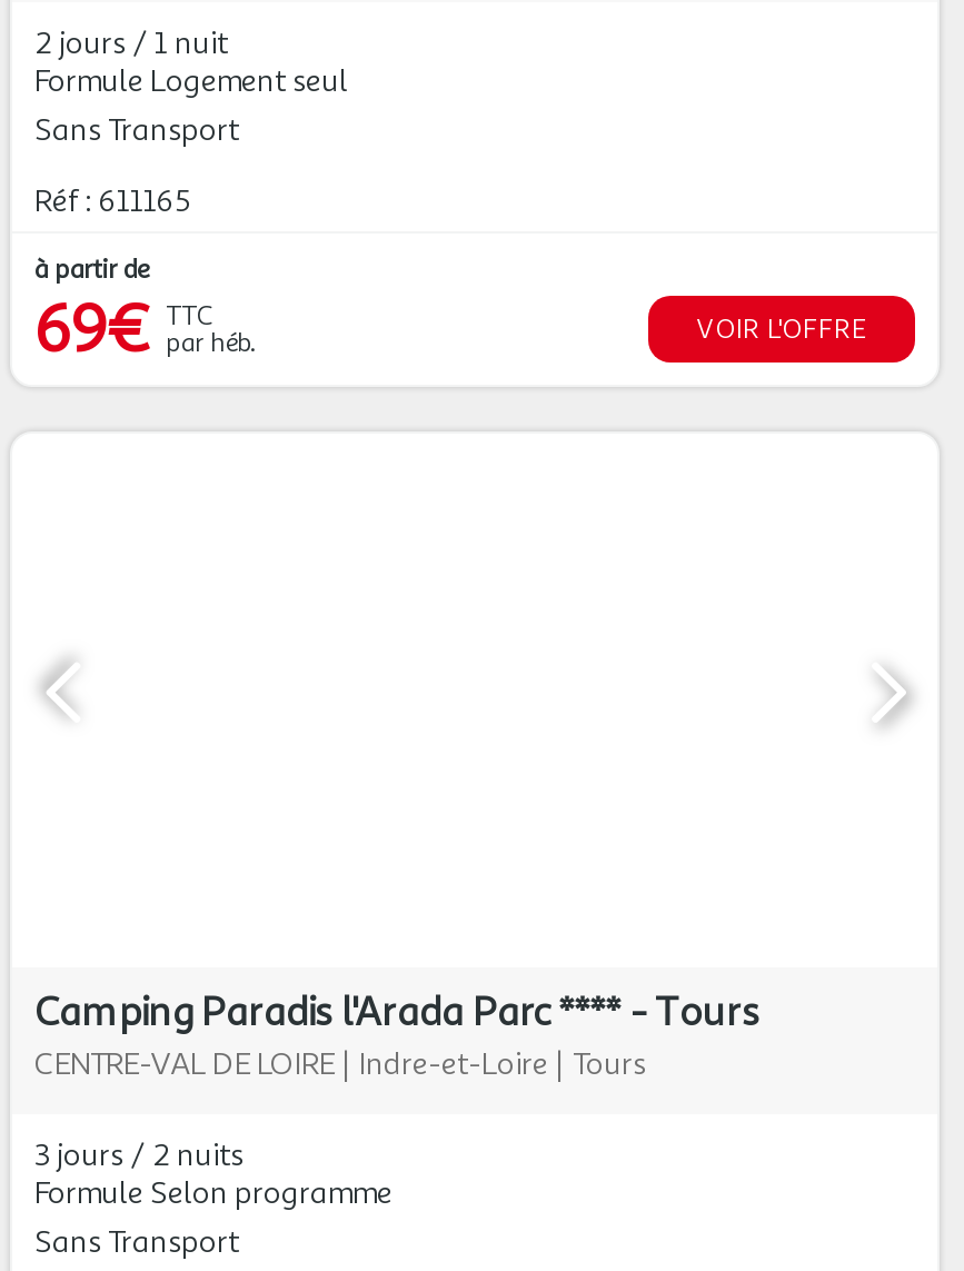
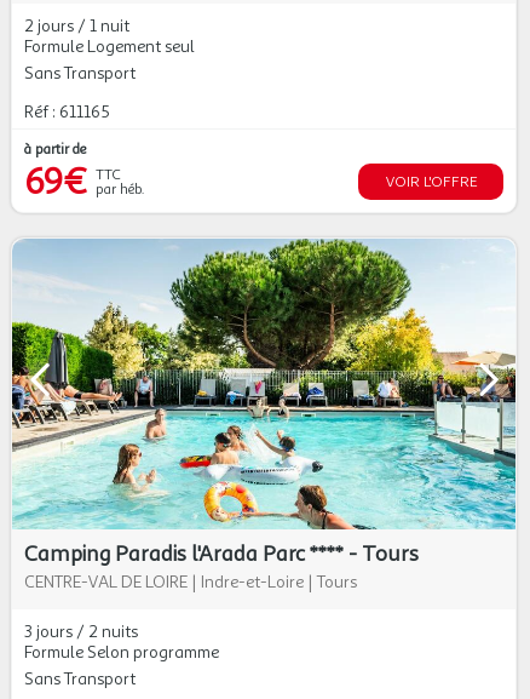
none -> [11,237,517,531] [image]

